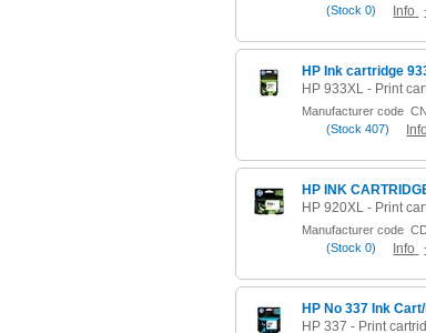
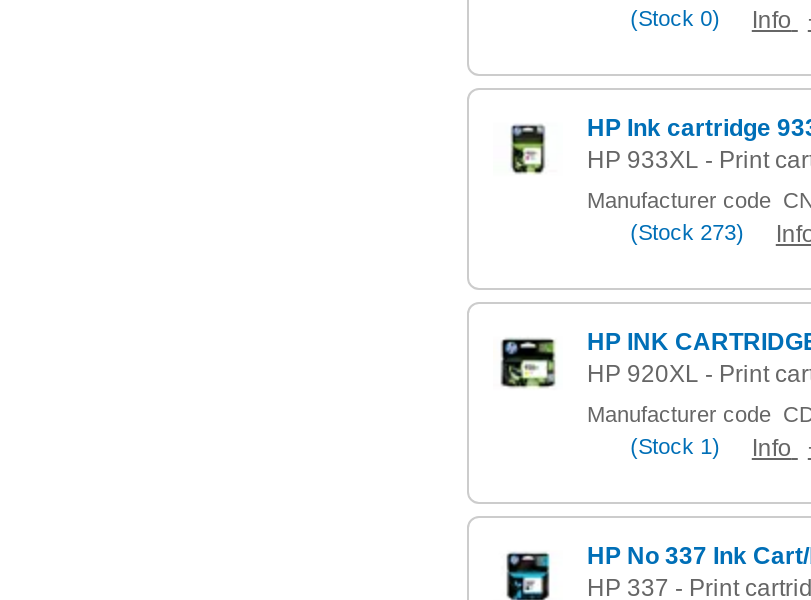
[326,122,389,135] (Stock 407) -> [630,220,744,244] (Stock 273)
[326,241,376,254] (Stock 0) -> [630,434,720,458] (Stock 1)

